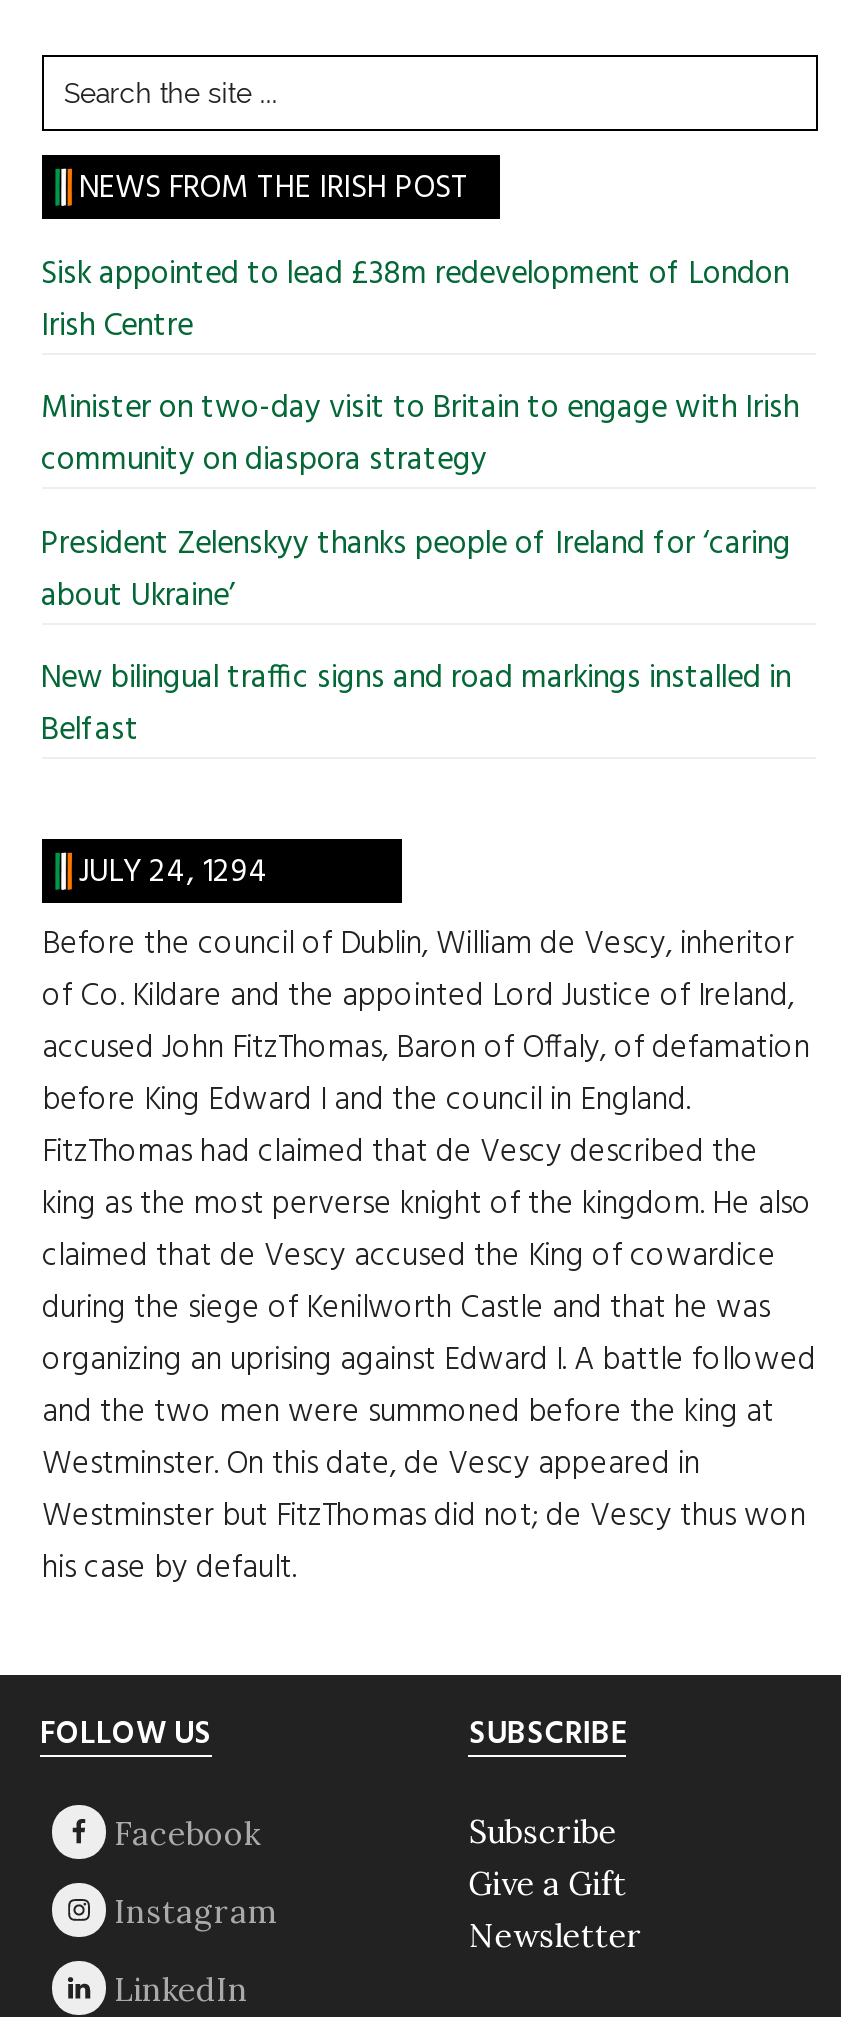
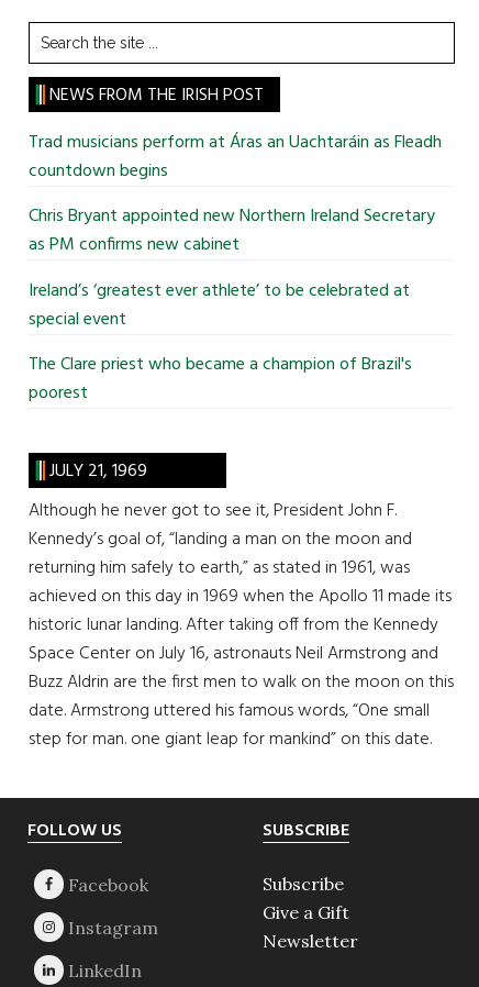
[41,249,789,353] Sisk appointed to lead £38m redevelopment of London | Irish Centre -> [28,128,441,186] Trad musicians perform at Áras an Uachtaráin as Fleadh | countdown begins
[41,384,799,488] Minister on two-day visit to Britain to engage with Irish | community on diaspora strategy -> [28,203,435,260] Chris Bryant appointed new Northern Ireland Secretary | as PM confirms new cabinet
[41,519,791,623] President Zelenskyy thanks people of Ireland for ‘caring | about Ukraine’ -> [28,277,409,334] Ireland’s ‘greatest ever athlete’ to be celebrated at | special event
[41,654,791,758] New bilingual traffic signs and road markings installed in | Belfast -> [28,351,411,408] The Clare priest who became a champion of Brazil's | poorest
[42,848,816,1596] JULY 24, 1294 | Before the council of Dublin, William de Vescy, inheritor | of Co. Kildare and the appointed Lord Justice of Ireland, | accused John FitzThomas, Baron of Offaly, of defamation | before King Edward I and the council in England. | FitzThomas had claimed that de Vescy described the | king as the most perverse knight of the kingdom. He also | claimed that de Vescy accused the King of cowardice | during the siege of Kenilworth Castle and that he was | organizing an uprising against Edward I. A battle followed | and the two men were summoned before the king at | Westminster. On this date, de Vescy appeared in | Westminster but FitzThomas did not; de Vescy thus won | his case by default. -> [29,458,454,754] JULY 21, 1969 | Although he never got to see it, President John F. | Kennedy’s goal of, “landing a man on the moon and | returning him safely to earth,” as stated in 1961, was | achieved on this day in 1969 when the Apollo 11 made its | historic lunar landing. After taking off from the Kennedy | Space Center on July 16, astronauts Neil Armstrong and | Buzz Aldrin are the first men to walk on the moon on this | date. Armstrong uttered his famous words, “One small | step for man. one giant leap for mankind” on this date.

